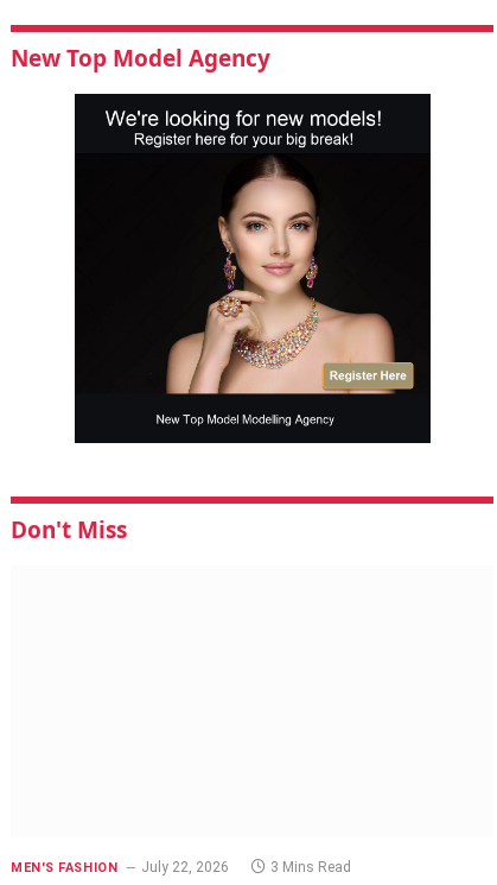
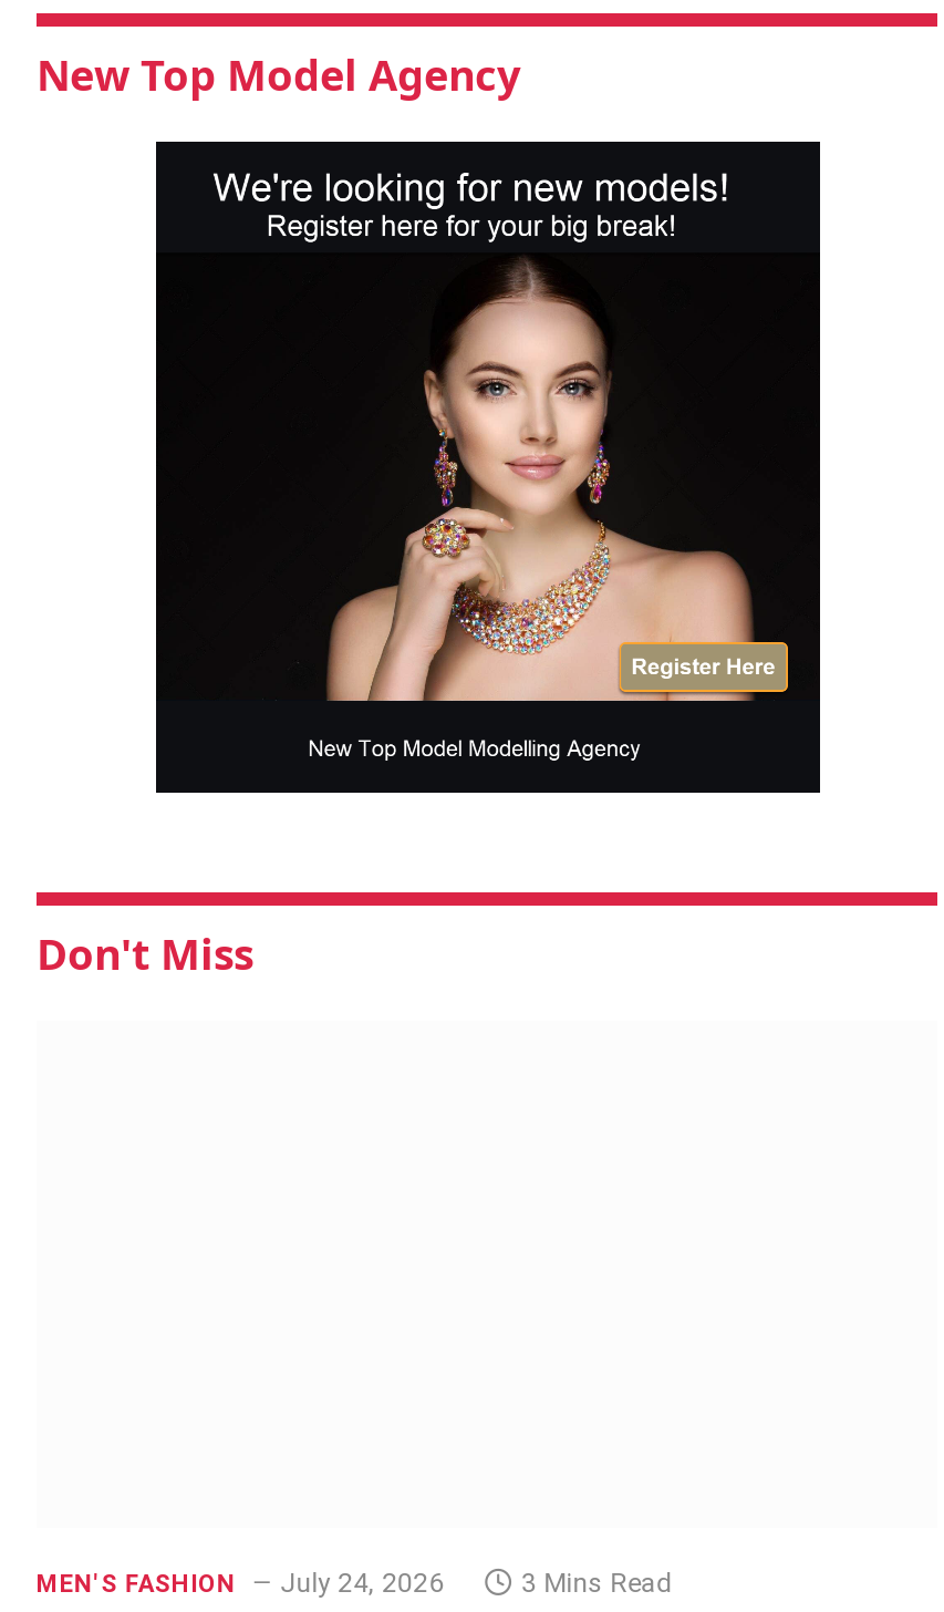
[11,859,229,875] MEN'S FASHION July 22, 2026 -> [37,1567,444,1598] MEN'S FASHION July 24, 2026

